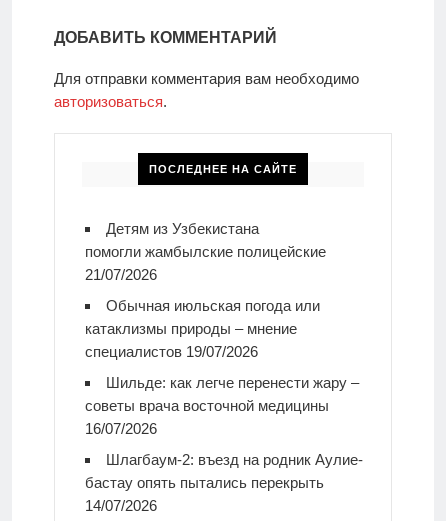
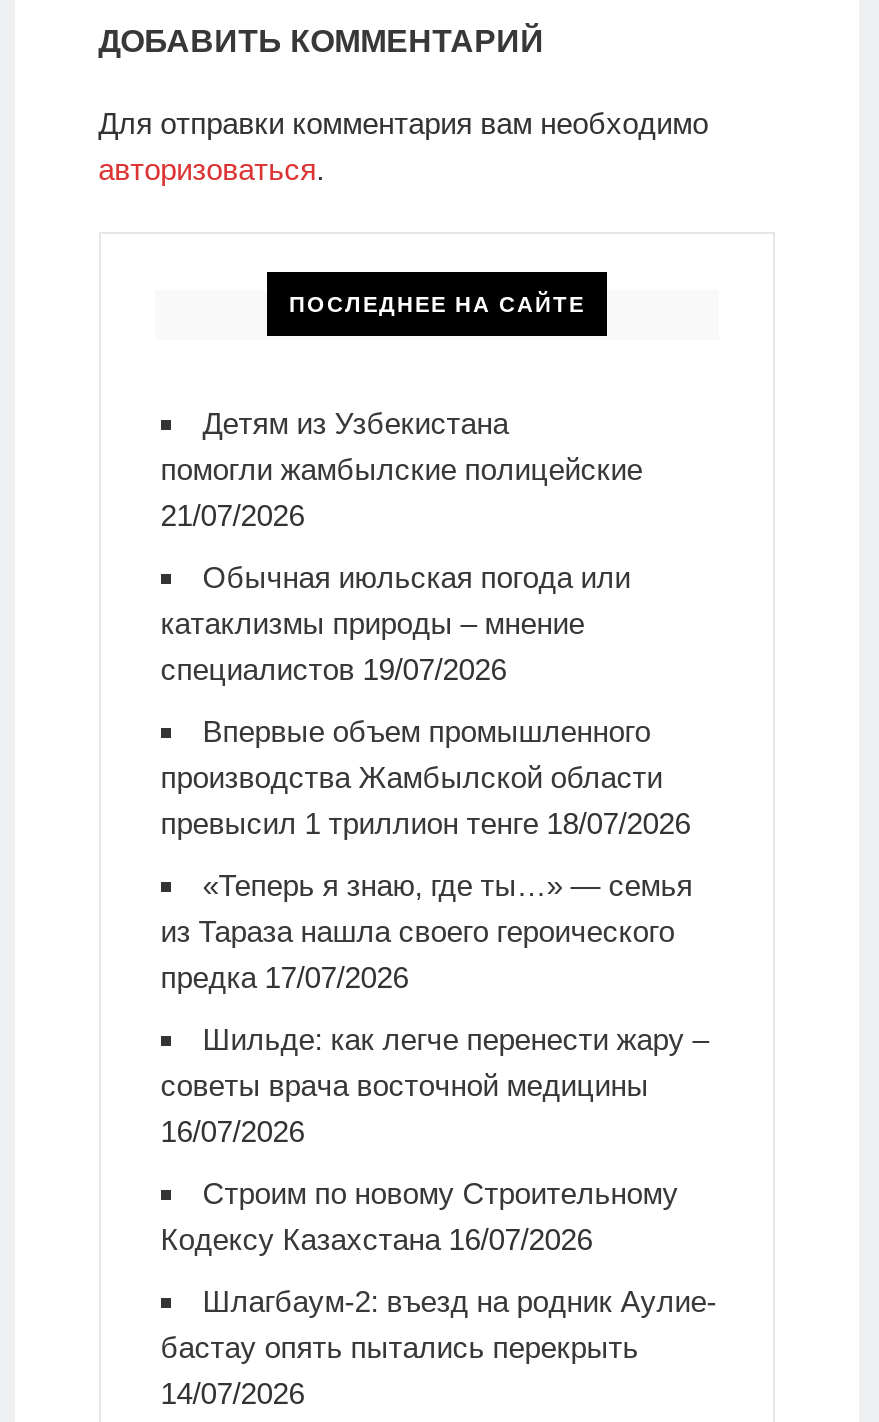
none -> [161,713,693,993] Впервые объем промышленного | производства Жамбылской области | превысил 1 триллион тенге 18/07/2026 | «Теперь я знаю, где ты…» — семья | из Тараза нашла своего героического | предка 17/07/2026
none -> [161,1175,679,1255] Строим по новому Строительному | Кодексу Казахстана 16/07/2026

